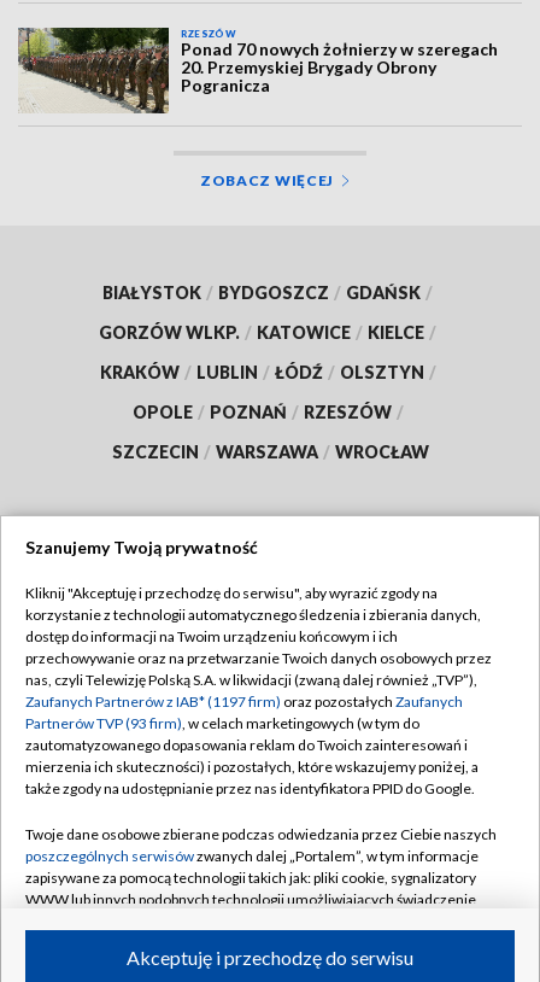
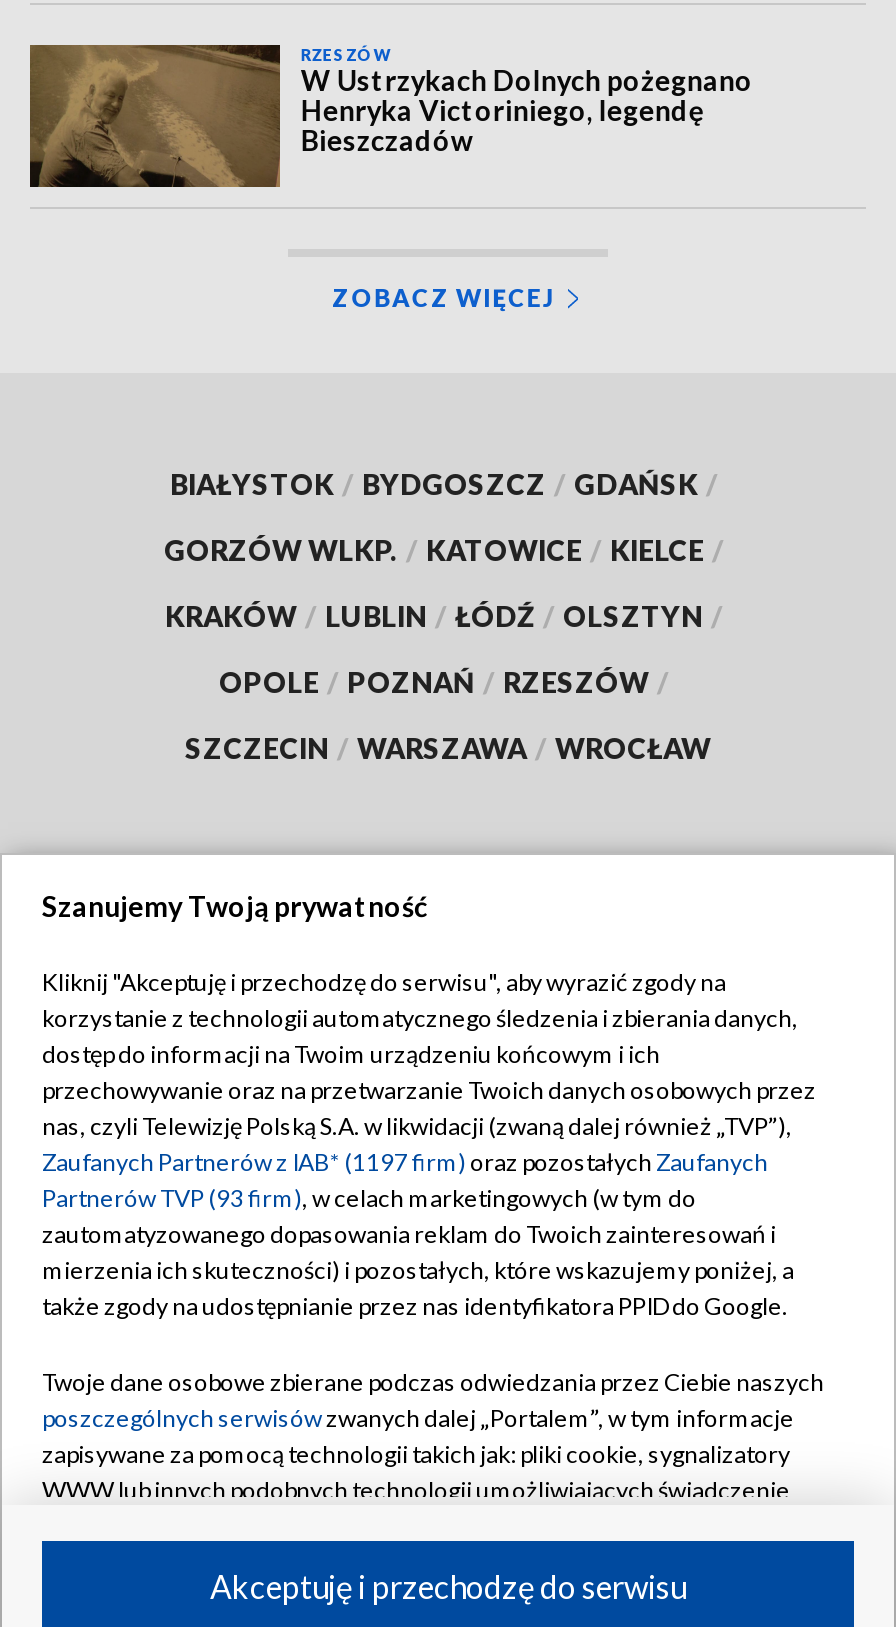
[18,27,498,113] [image] | Ponad 70 nowych żołnierzy w szeregach | 20. Przemyskiej Brygady Obrony | Pogranicza -> [28,43,753,189] [image] | W Ustrzykach Dolnych pożegnano | Henryka Victoriniego, legendę | Bieszczadów

